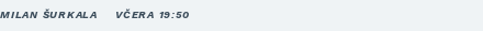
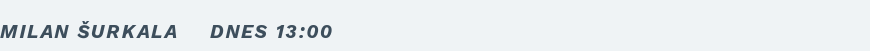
[0,9,189,21] MILAN ŠURKALA VČERA 19:50 -> [0,19,333,41] MILAN ŠURKALA DNES 13:00

